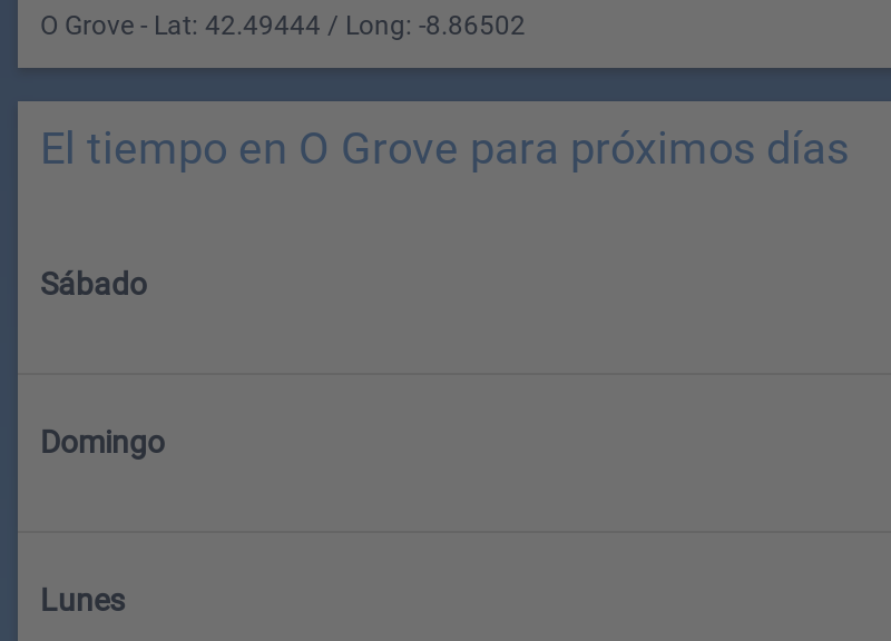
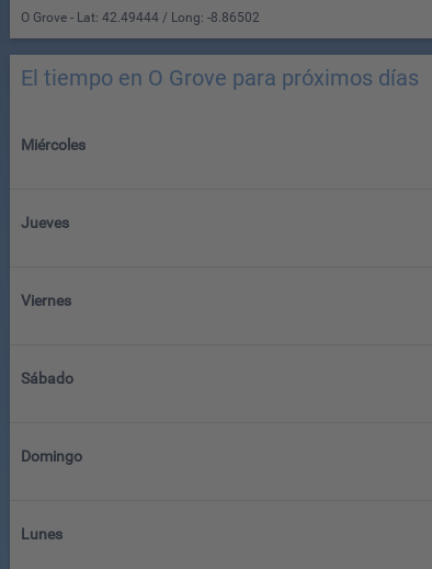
none -> [21,136,86,153] Miércoles
none -> [21,214,69,231] Jueves
none -> [21,292,71,309] Viernes

